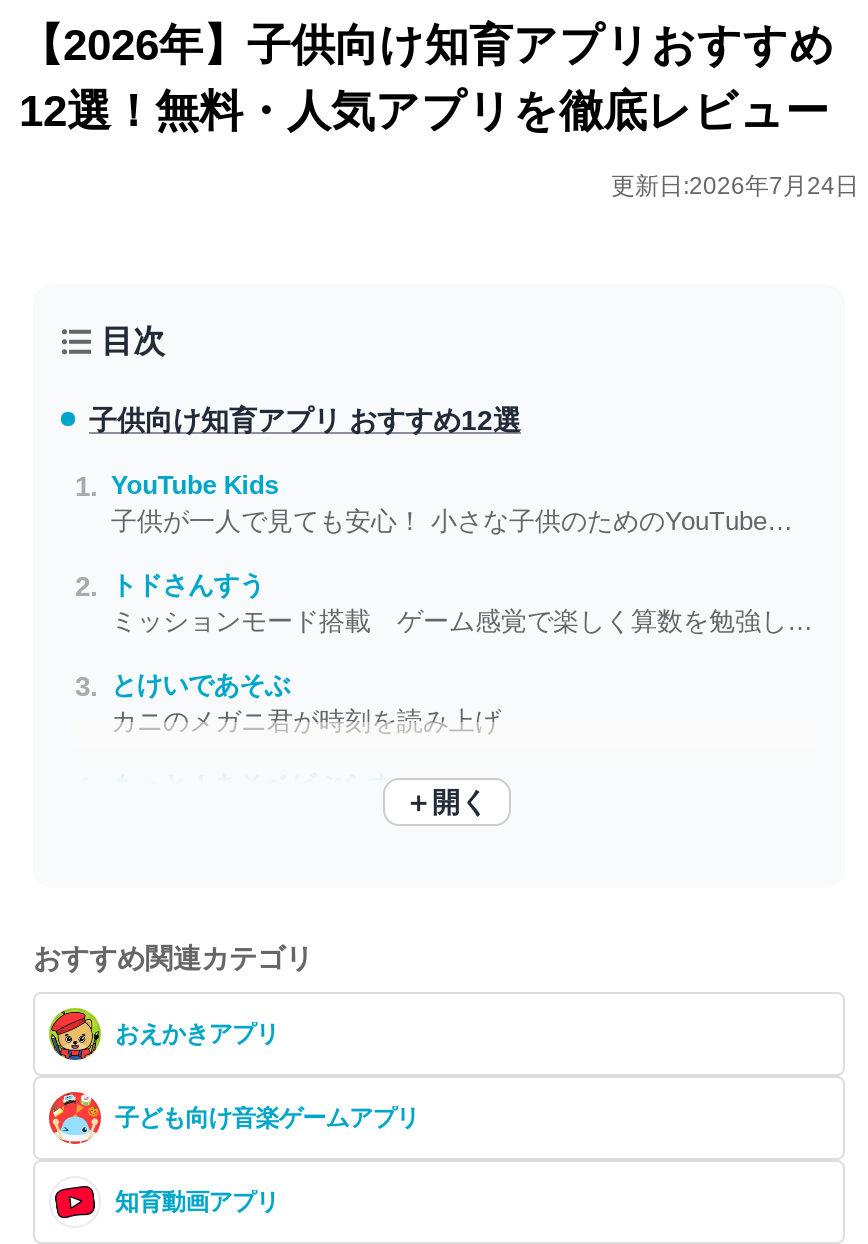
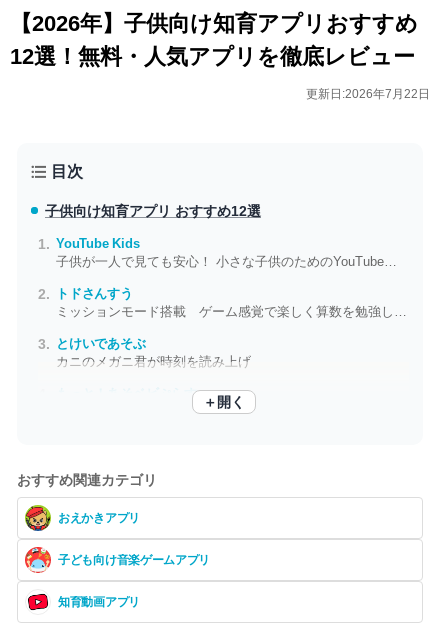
[611,172,859,200] 更新日:2026年7月24日 -> [306,87,430,101] 更新日:2026年7月22日

